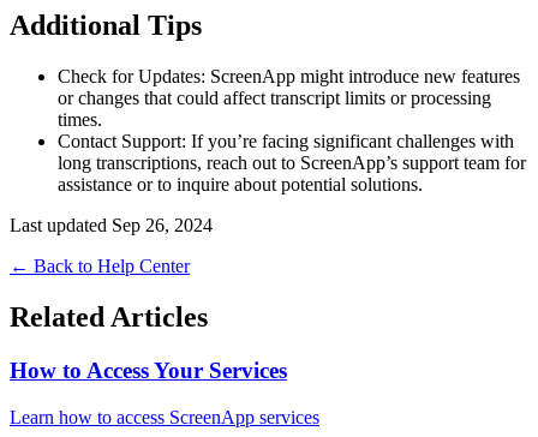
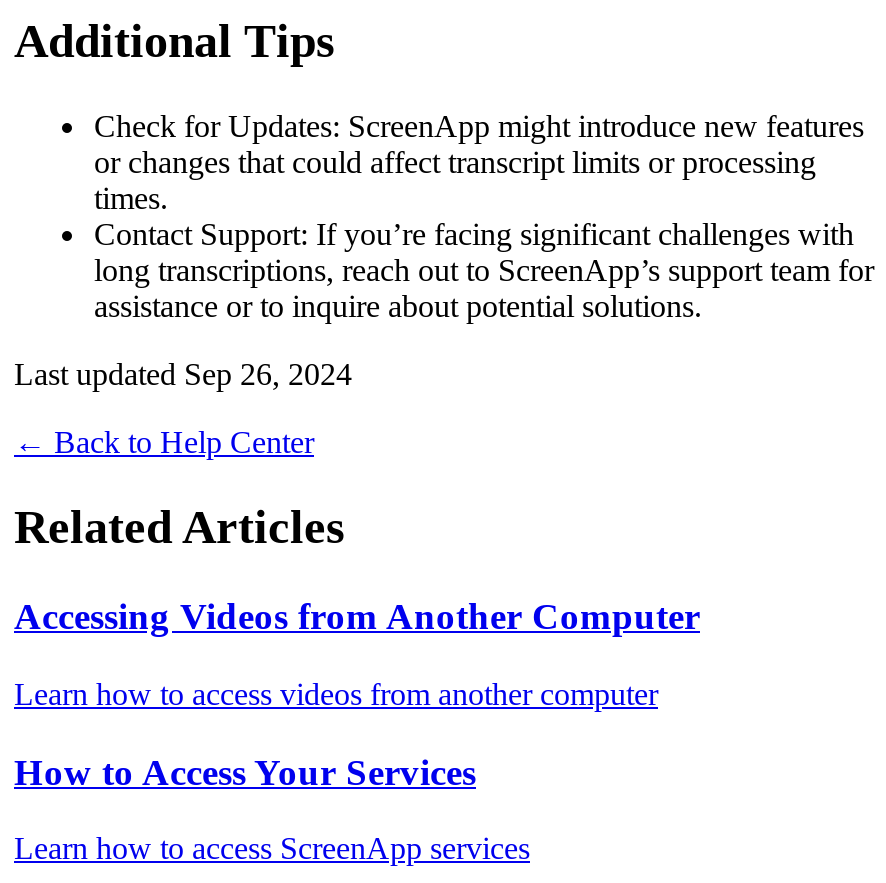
none -> [14,595,700,711] Accessing Videos from Another Computer | Learn how to access videos from another computer

